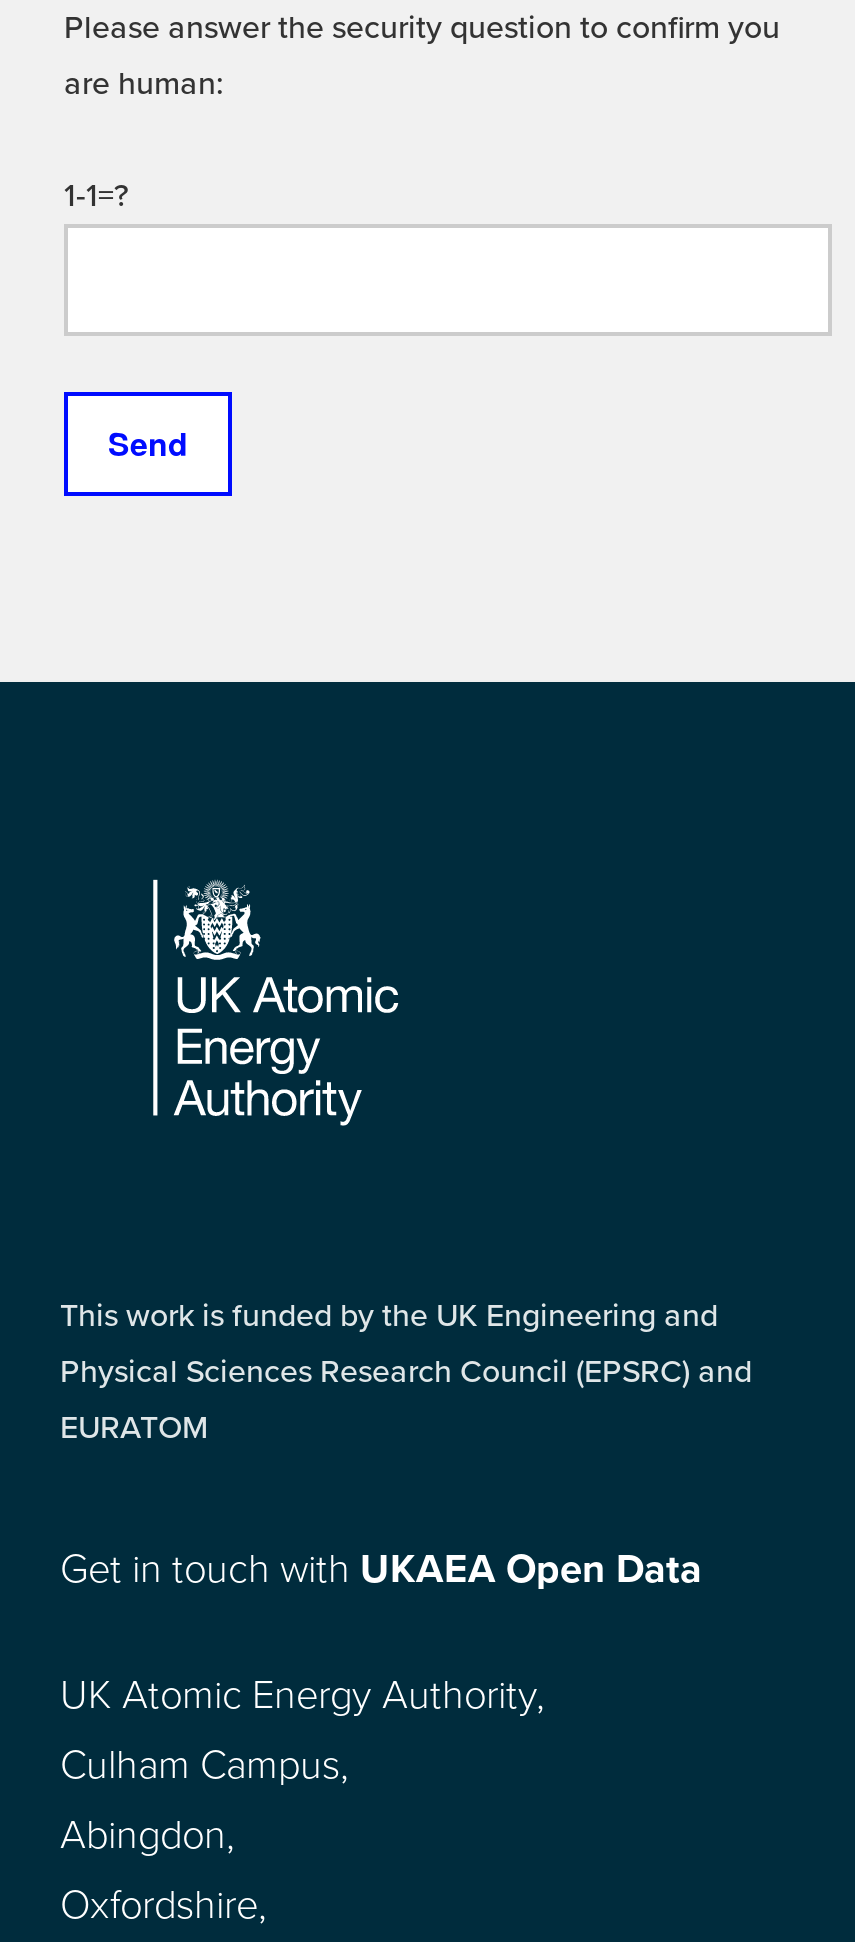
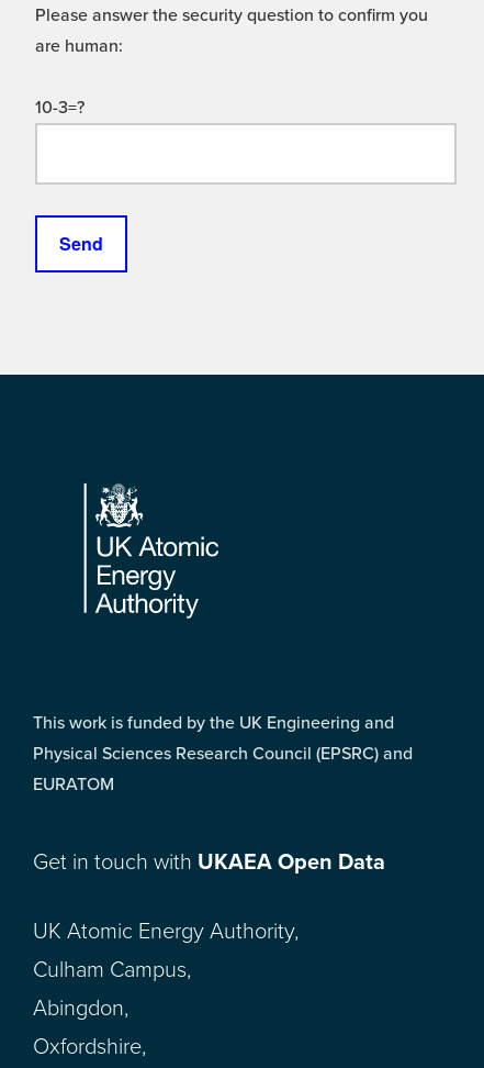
[64,176,128,216] 1-1=? -> [35,97,85,119] 10-3=?

